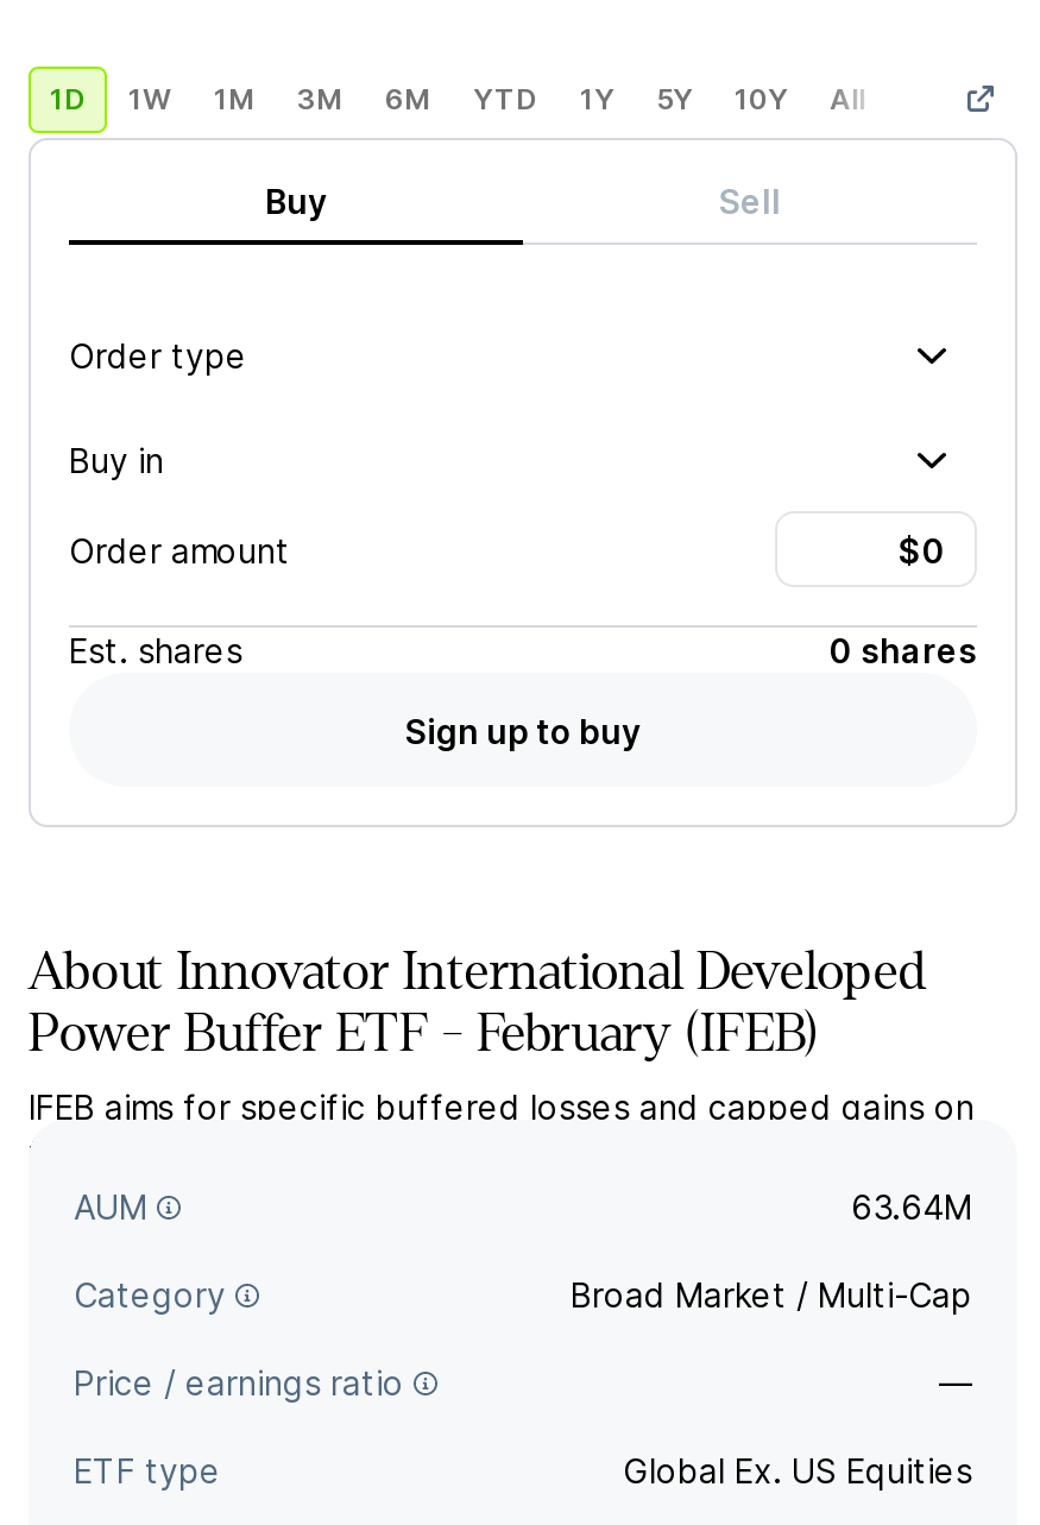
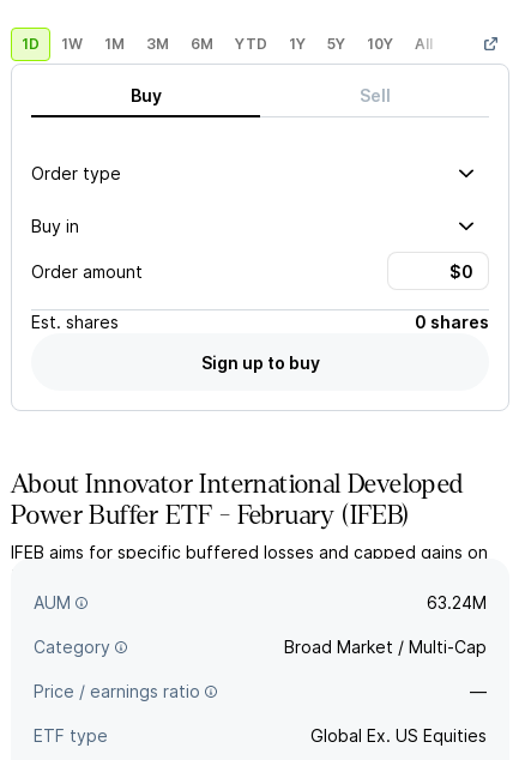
[851,1186,972,1227] 63.64M -> [427,592,487,613] 63.24M

